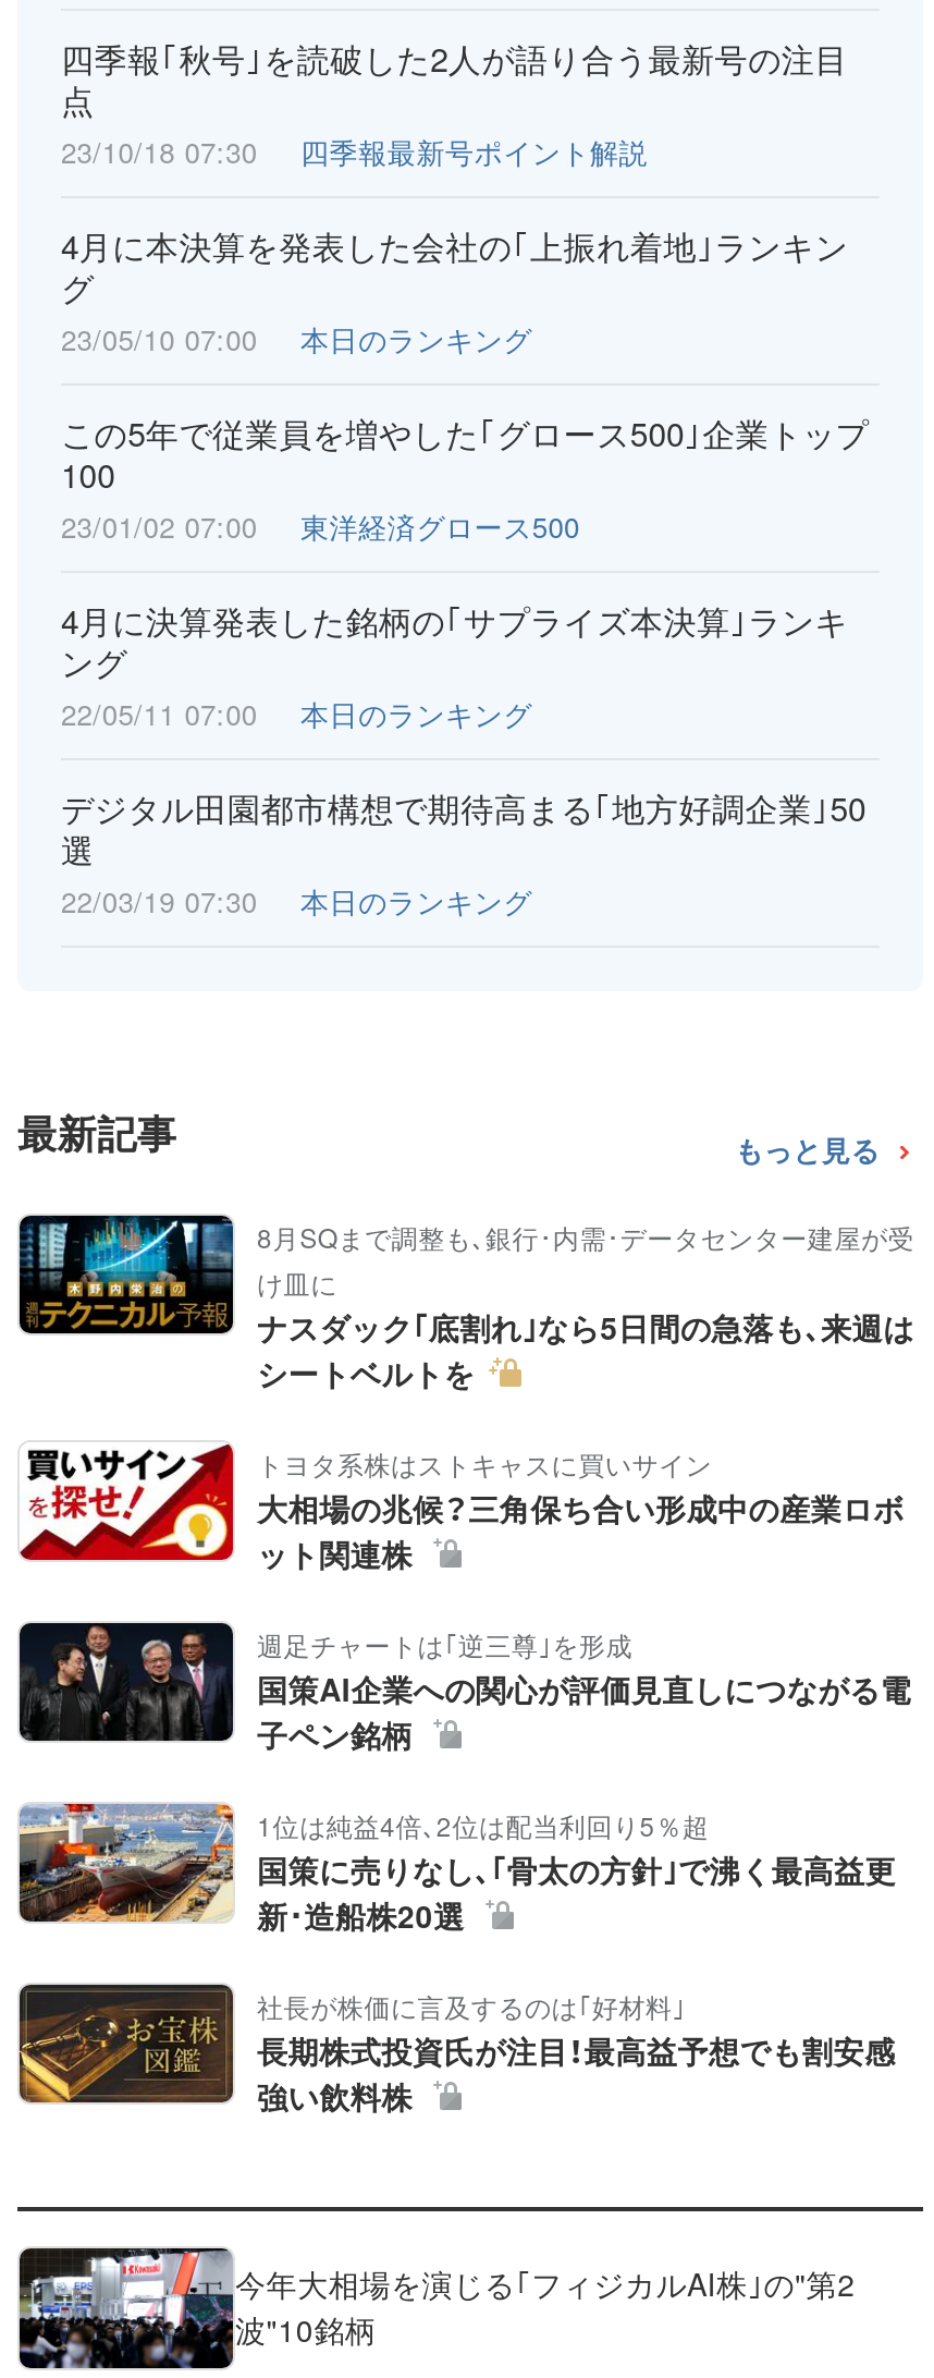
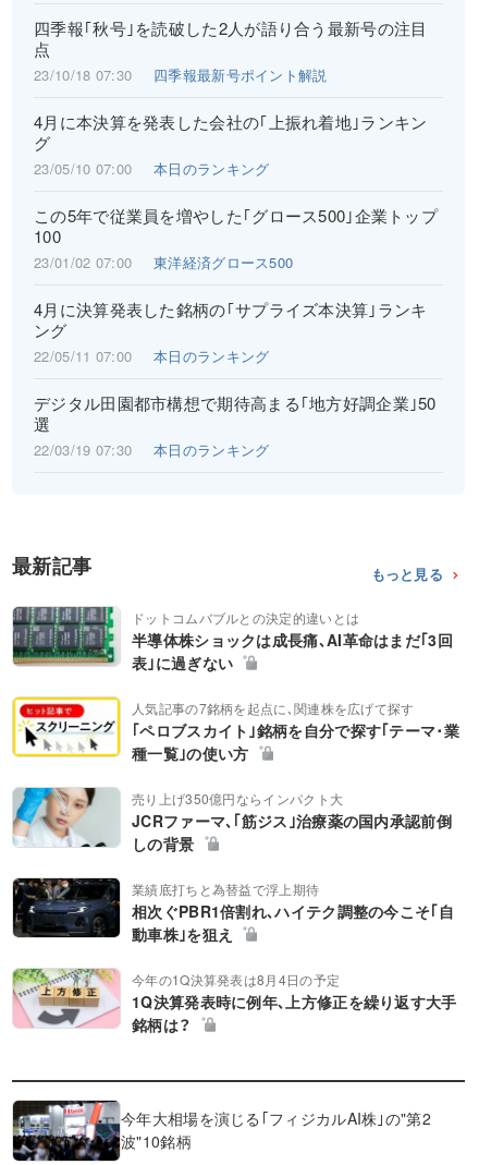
[20,1214,915,1393] [image] | 8月SQまで調整も､銀行･内需･データセンター建屋が受 | け皿に | ナスダック｢底割れ｣なら5日間の急落も､来週は | シートベルトを -> [12,606,453,673] [image] | ドットコムバブルとの決定的違いとは | 半導体株ショックは成長痛､AI革命はまだ｢3回 | 表｣に過ぎない
[20,1442,904,1574] [image] | トヨタ系株はストキャスに買いサイン | 大相場の兆候？三角保ち合い形成中の産業ロボ | ット関連株 -> [12,696,459,764] [image] | 人気記事の7銘柄を起点に､関連株を広げて探す | ｢ペロブスカイト｣銘柄を自分で探す｢テーマ･業 | 種一覧｣の使い方
[17,1621,911,1755] [image] | 週足チャートは｢逆三尊｣を形成 | 国策AI企業への関心が評価見直しにつながる電 | 子ペン銘柄 -> [12,787,452,854] [image] | 売り上げ350億円ならインパクト大 | JCRファーマ､｢筋ジス｣治療薬の国内承認前倒 | しの背景
[17,1802,896,1936] [image] | 1位は純益4倍､2位は配当利回り5％超 | 国策に売りなし､｢骨太の方針｣で沸く最高益更 | 新･造船株20選 -> [12,877,454,944] [image] | 業績底打ちと為替益で浮上期待 | 相次ぐPBR1倍割れ､ハイテク調整の今こそ｢自 | 動車株｣を狙え
[17,1983,895,2117] [image] | 社長が株価に言及するのは｢好材料｣ | 長期株式投資氏が注目！最高益予想でも割安感 | 強い飲料株 -> [12,968,457,1035] [image] | 今年の1Q決算発表は8月4日の予定 | 1Q決算発表時に例年､上方修正を繰り返す大手 | 銘柄は？

